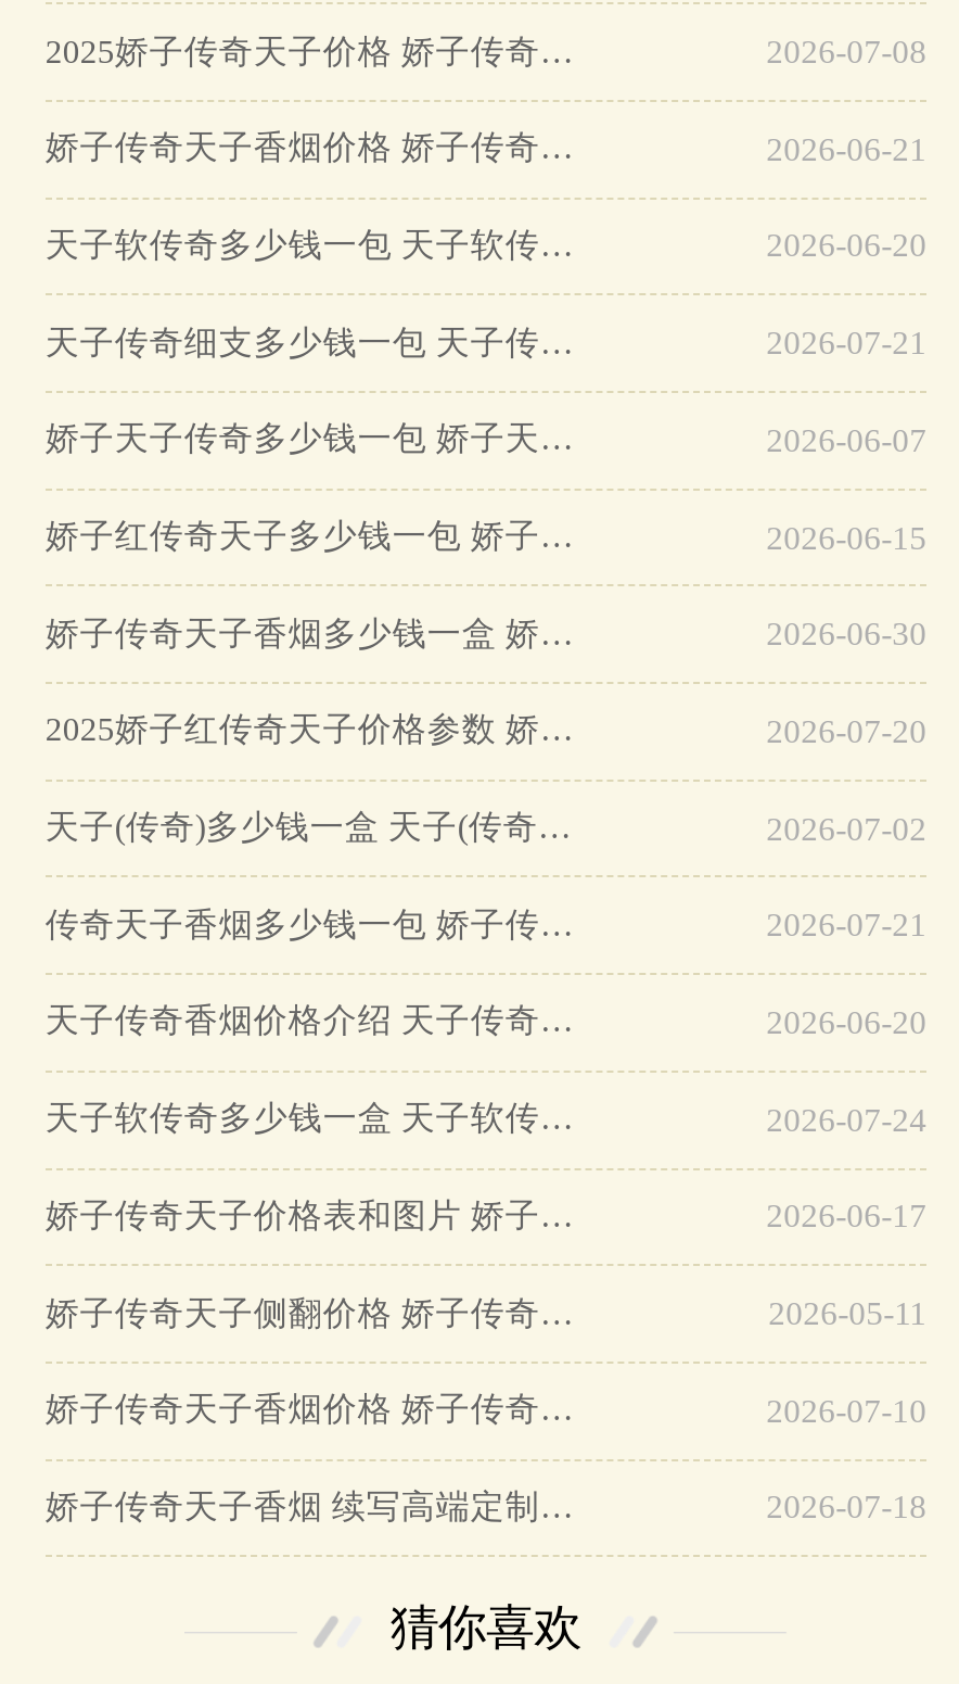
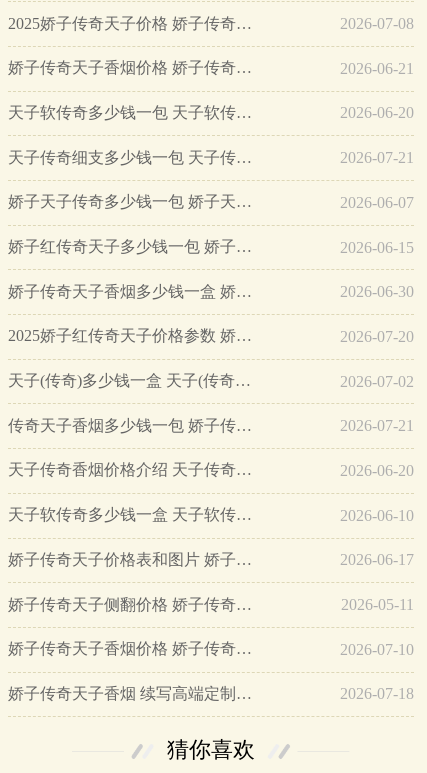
[766,1100,927,1137] 2026-07-24 -> [340,507,414,524] 2026-06-10

